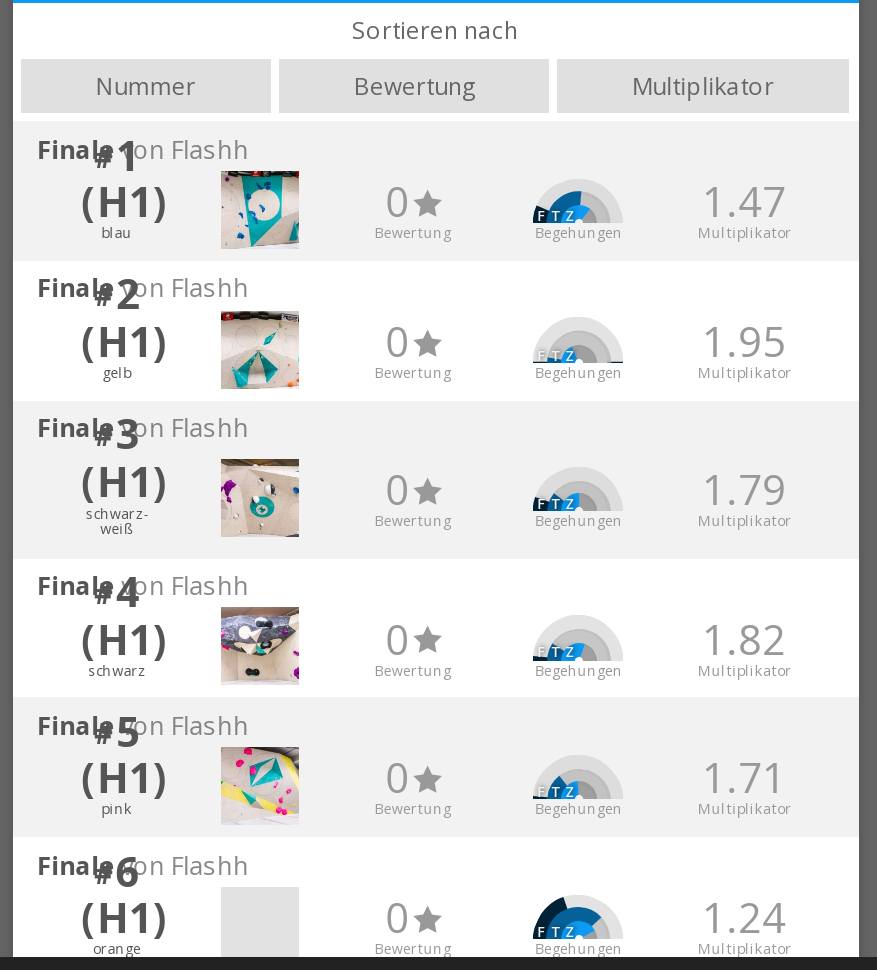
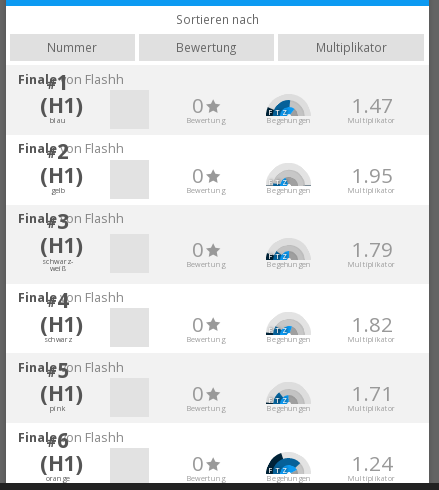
[221,169,301,247] [image] -> none
[219,309,299,389] [image] -> none
[219,457,301,539] [image] -> none
[219,605,301,681] [image] -> none
[219,745,301,817] [image] -> none

